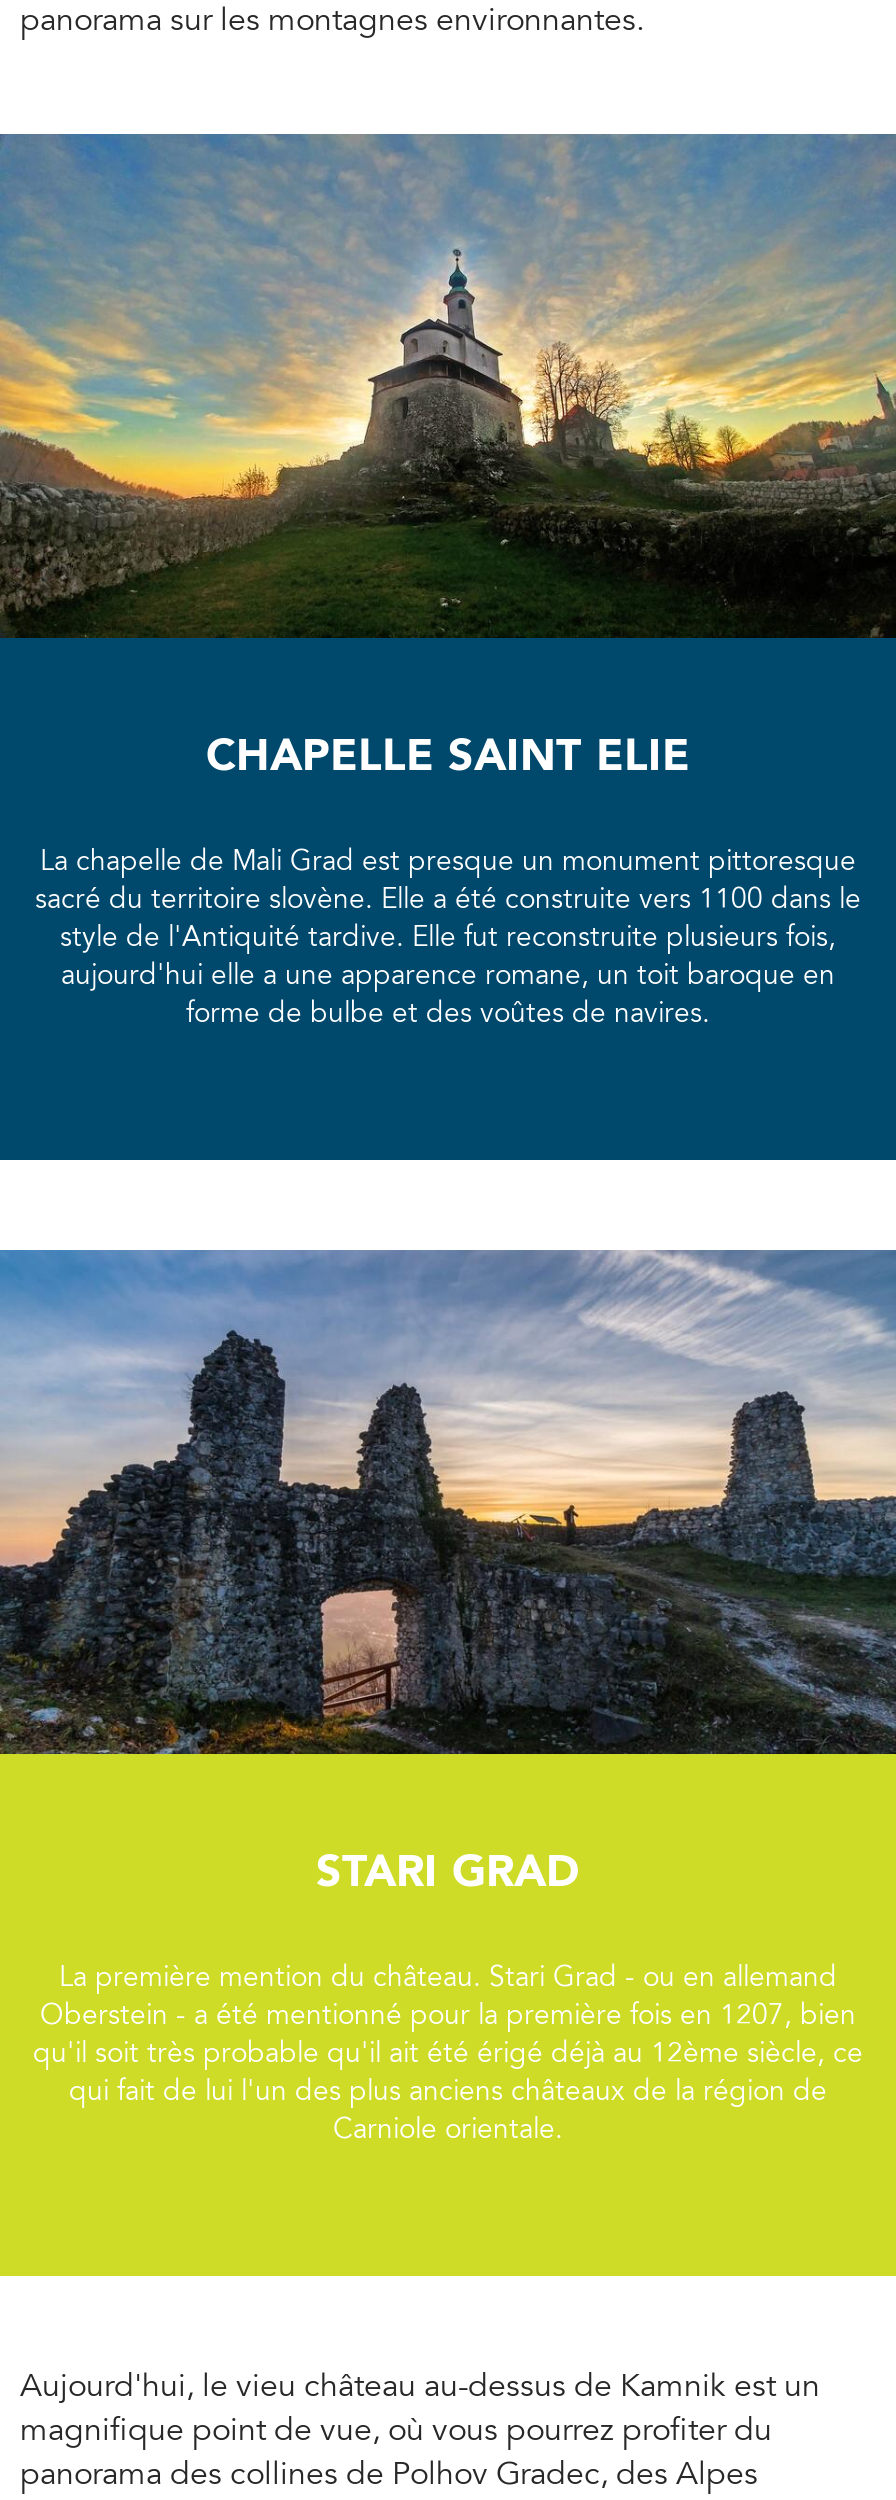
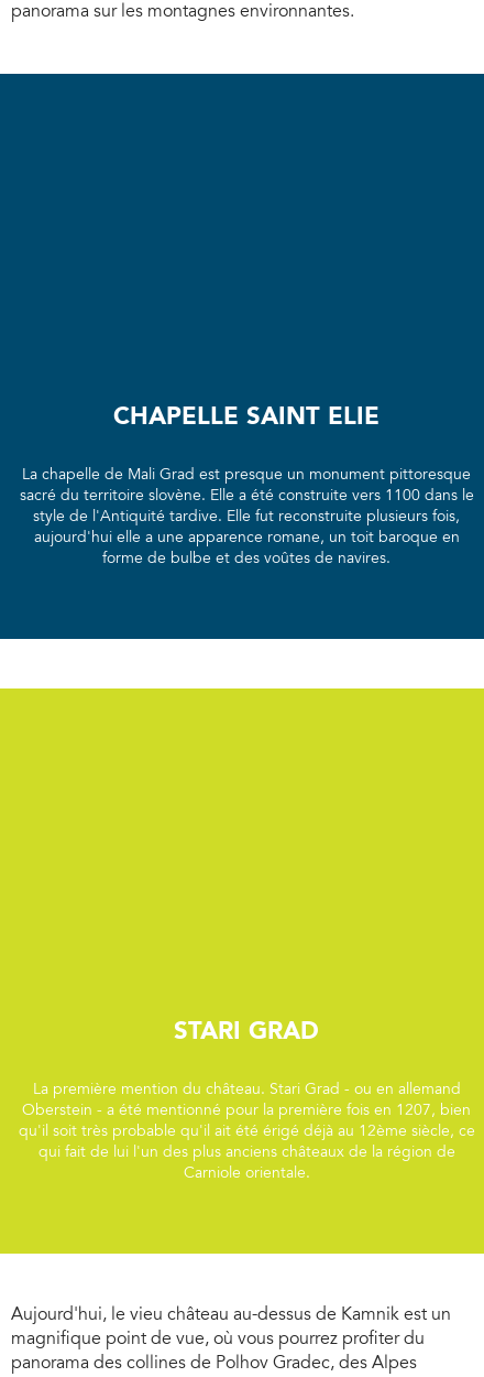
[6,132,890,640] [image] -> none
[6,1248,890,1756] [image] -> none

